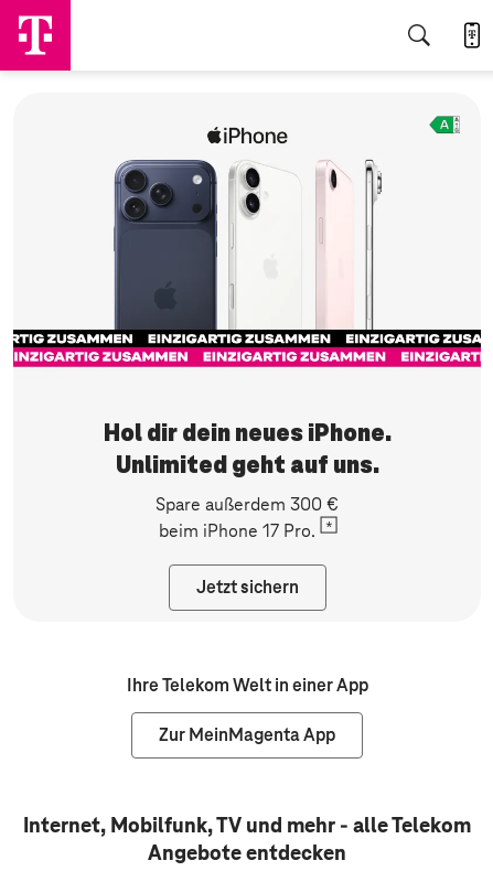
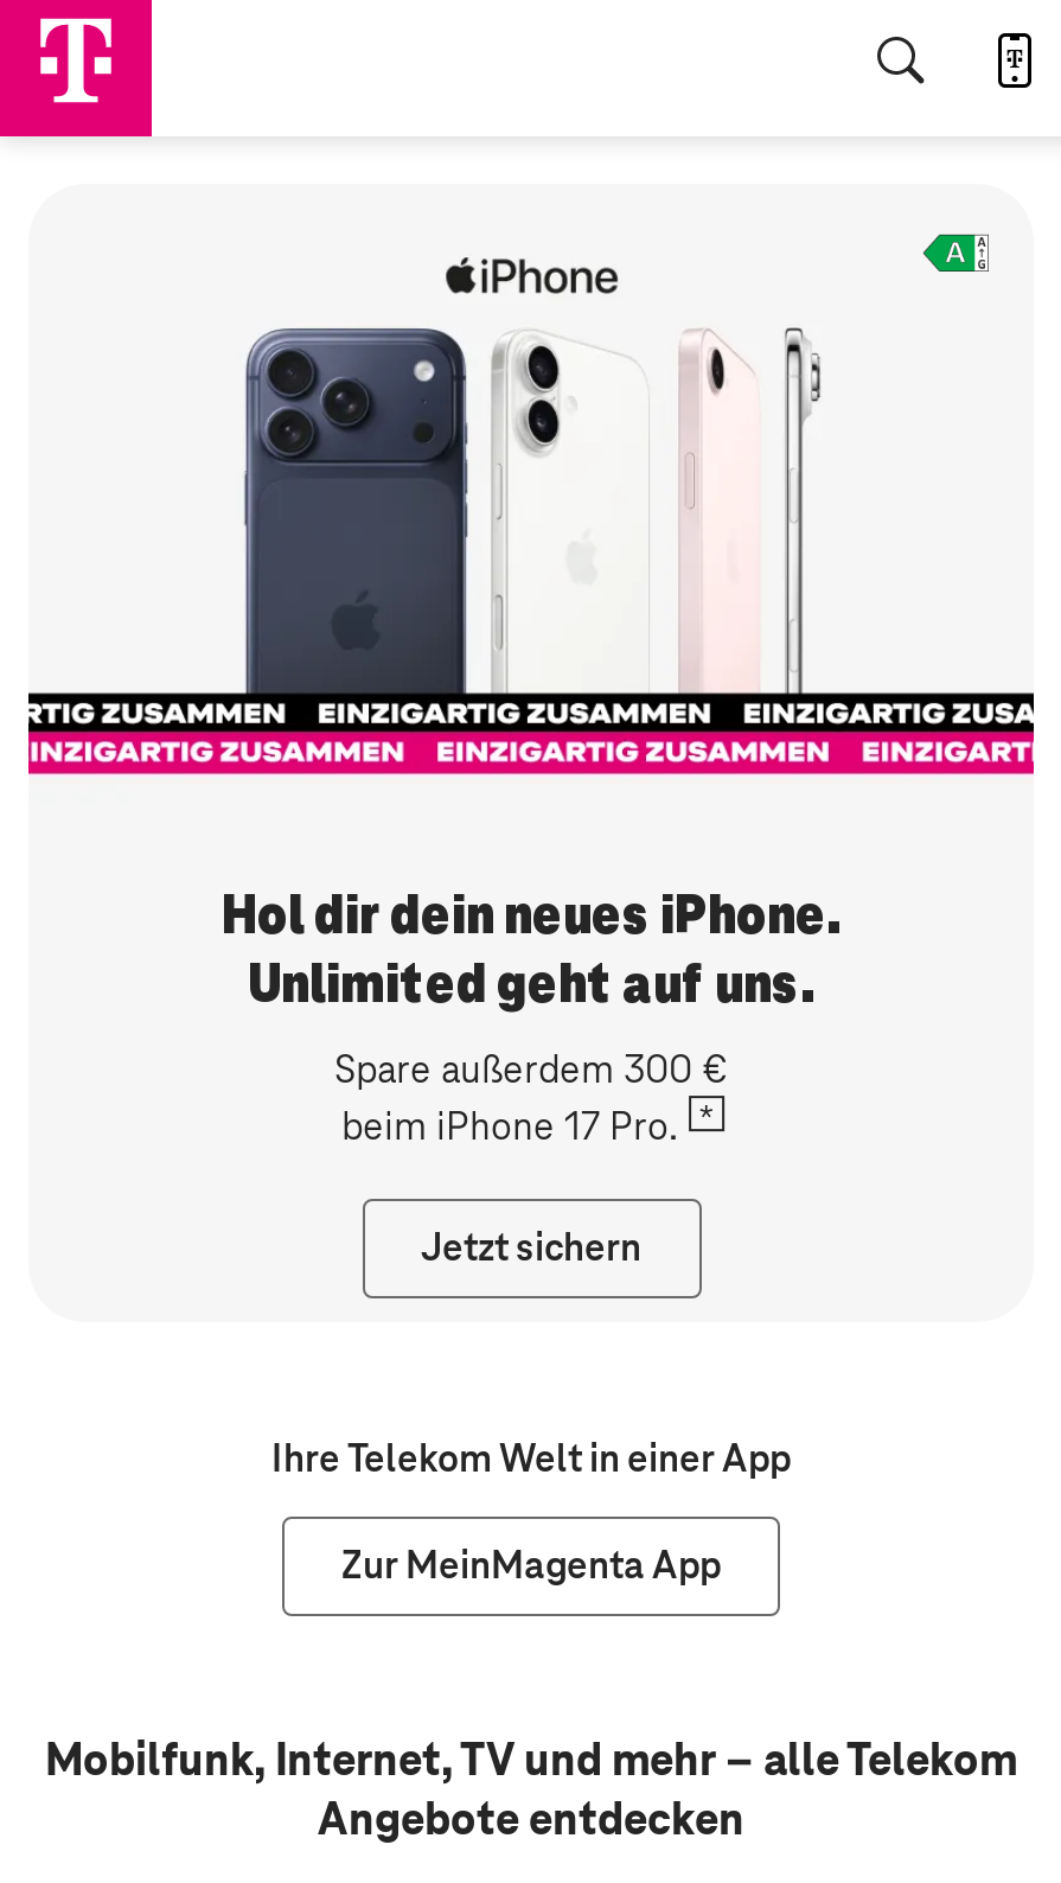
[23,811,471,838] Internet, Mobilfunk, TV und mehr - alle Telekom -> [45,1730,1017,1787] Mobilfunk, Internet, TV und mehr – alle Telekom

